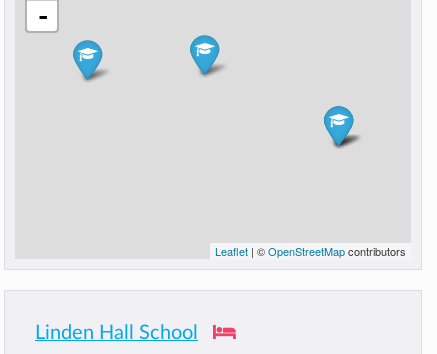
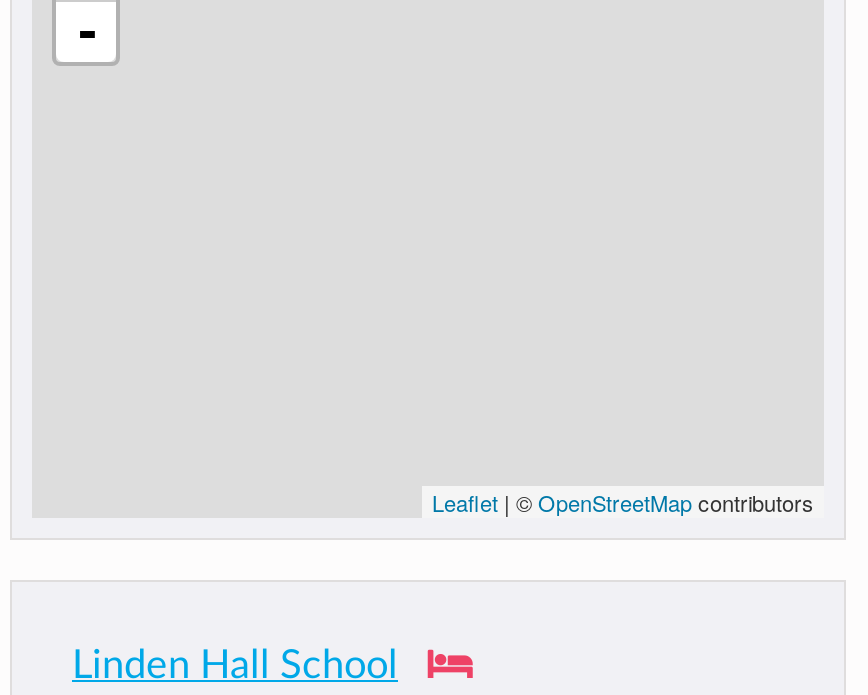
[72,39,108,82] [image] -> none
[189,34,225,77] [image] -> none
[323,105,360,149] [image] -> none

